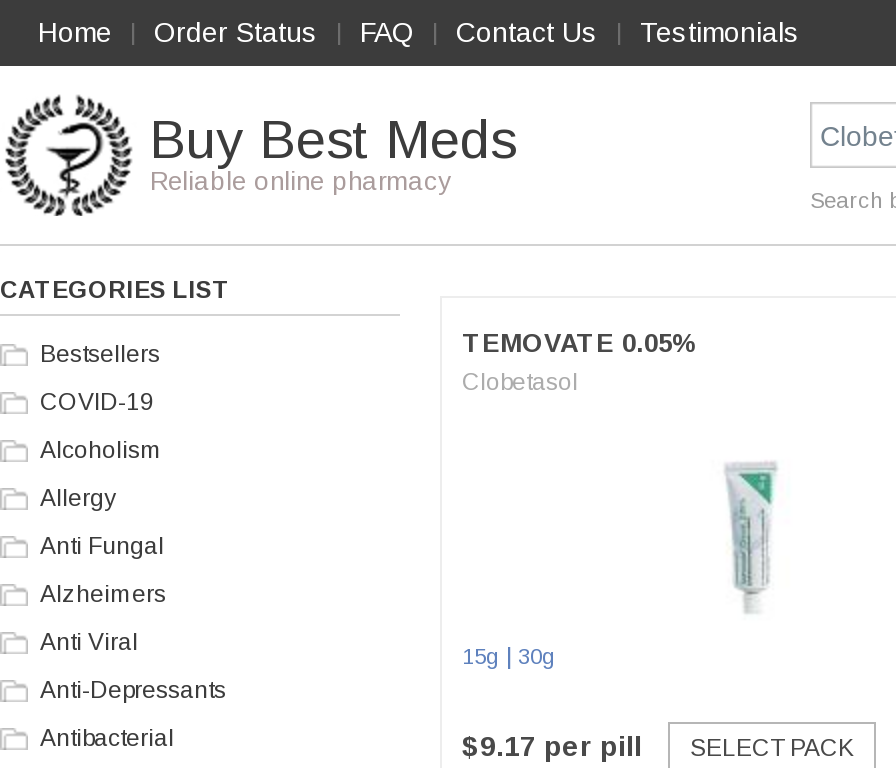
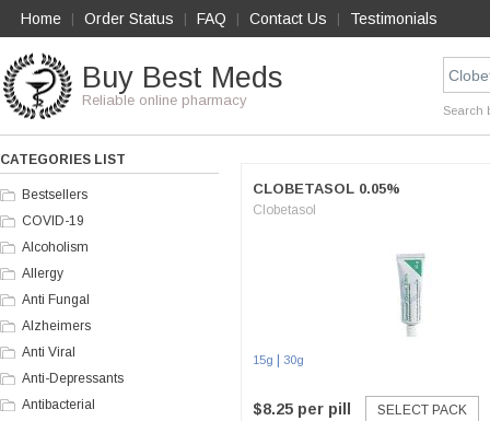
[462,328,698,358] TEMOVATE 0.05% -> [253,180,400,197] CLOBETASOL 0.05%
[462,730,854,762] $9.17 per pill SELECT PACK -> [253,400,467,418] $8.25 per pill SELECT PACK

